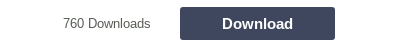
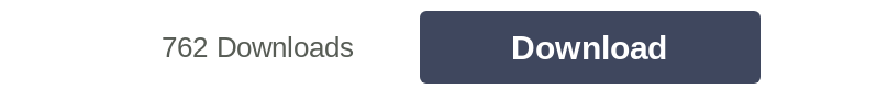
[62,16,150,31] 760 Downloads -> [162,30,355,63] 762 Downloads

